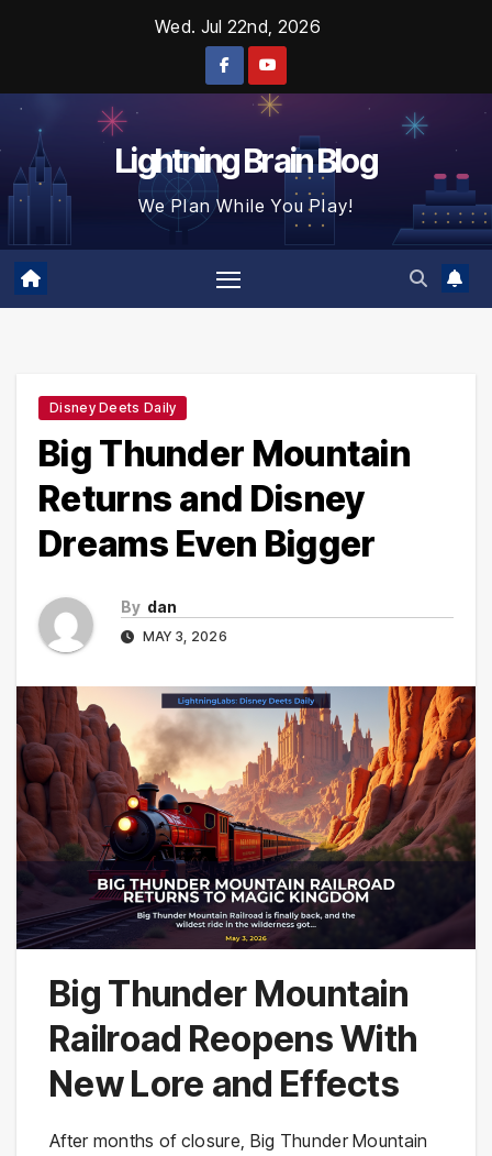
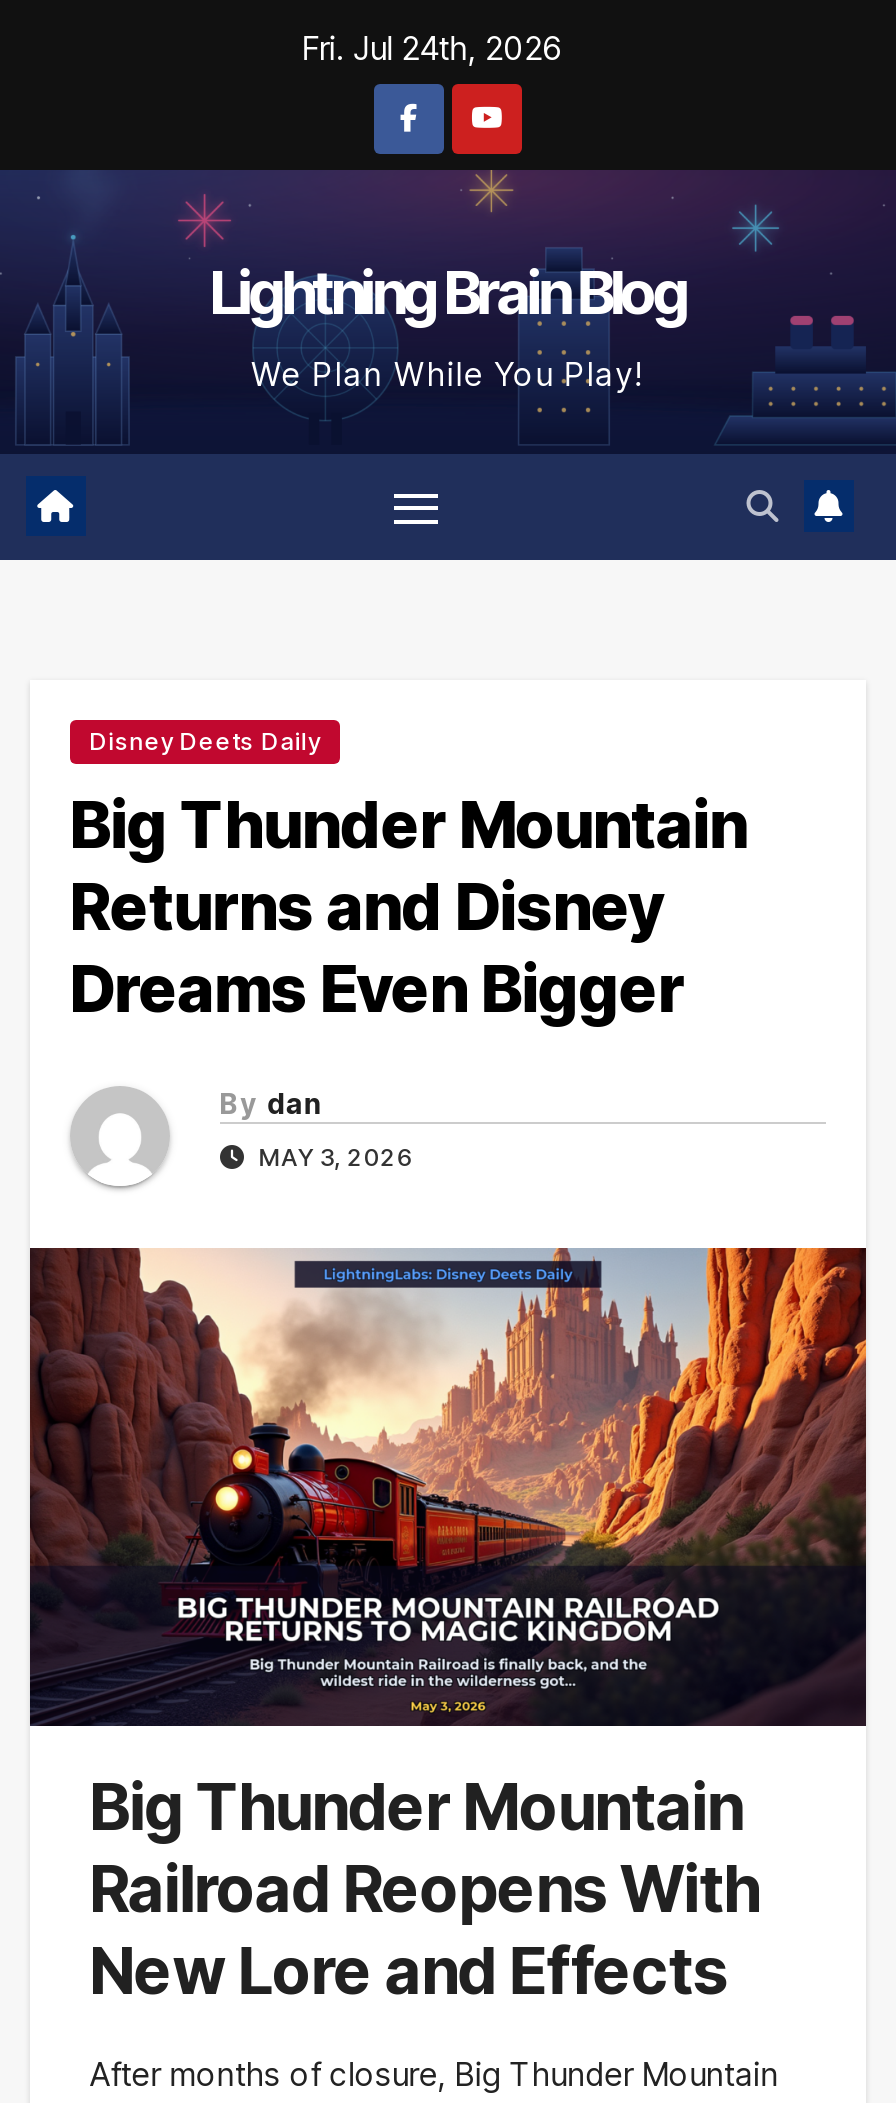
[155,15,320,37] Wed. Jul 22nd, 2026 -> [302,28,564,68] Fri. Jul 24th, 2026

